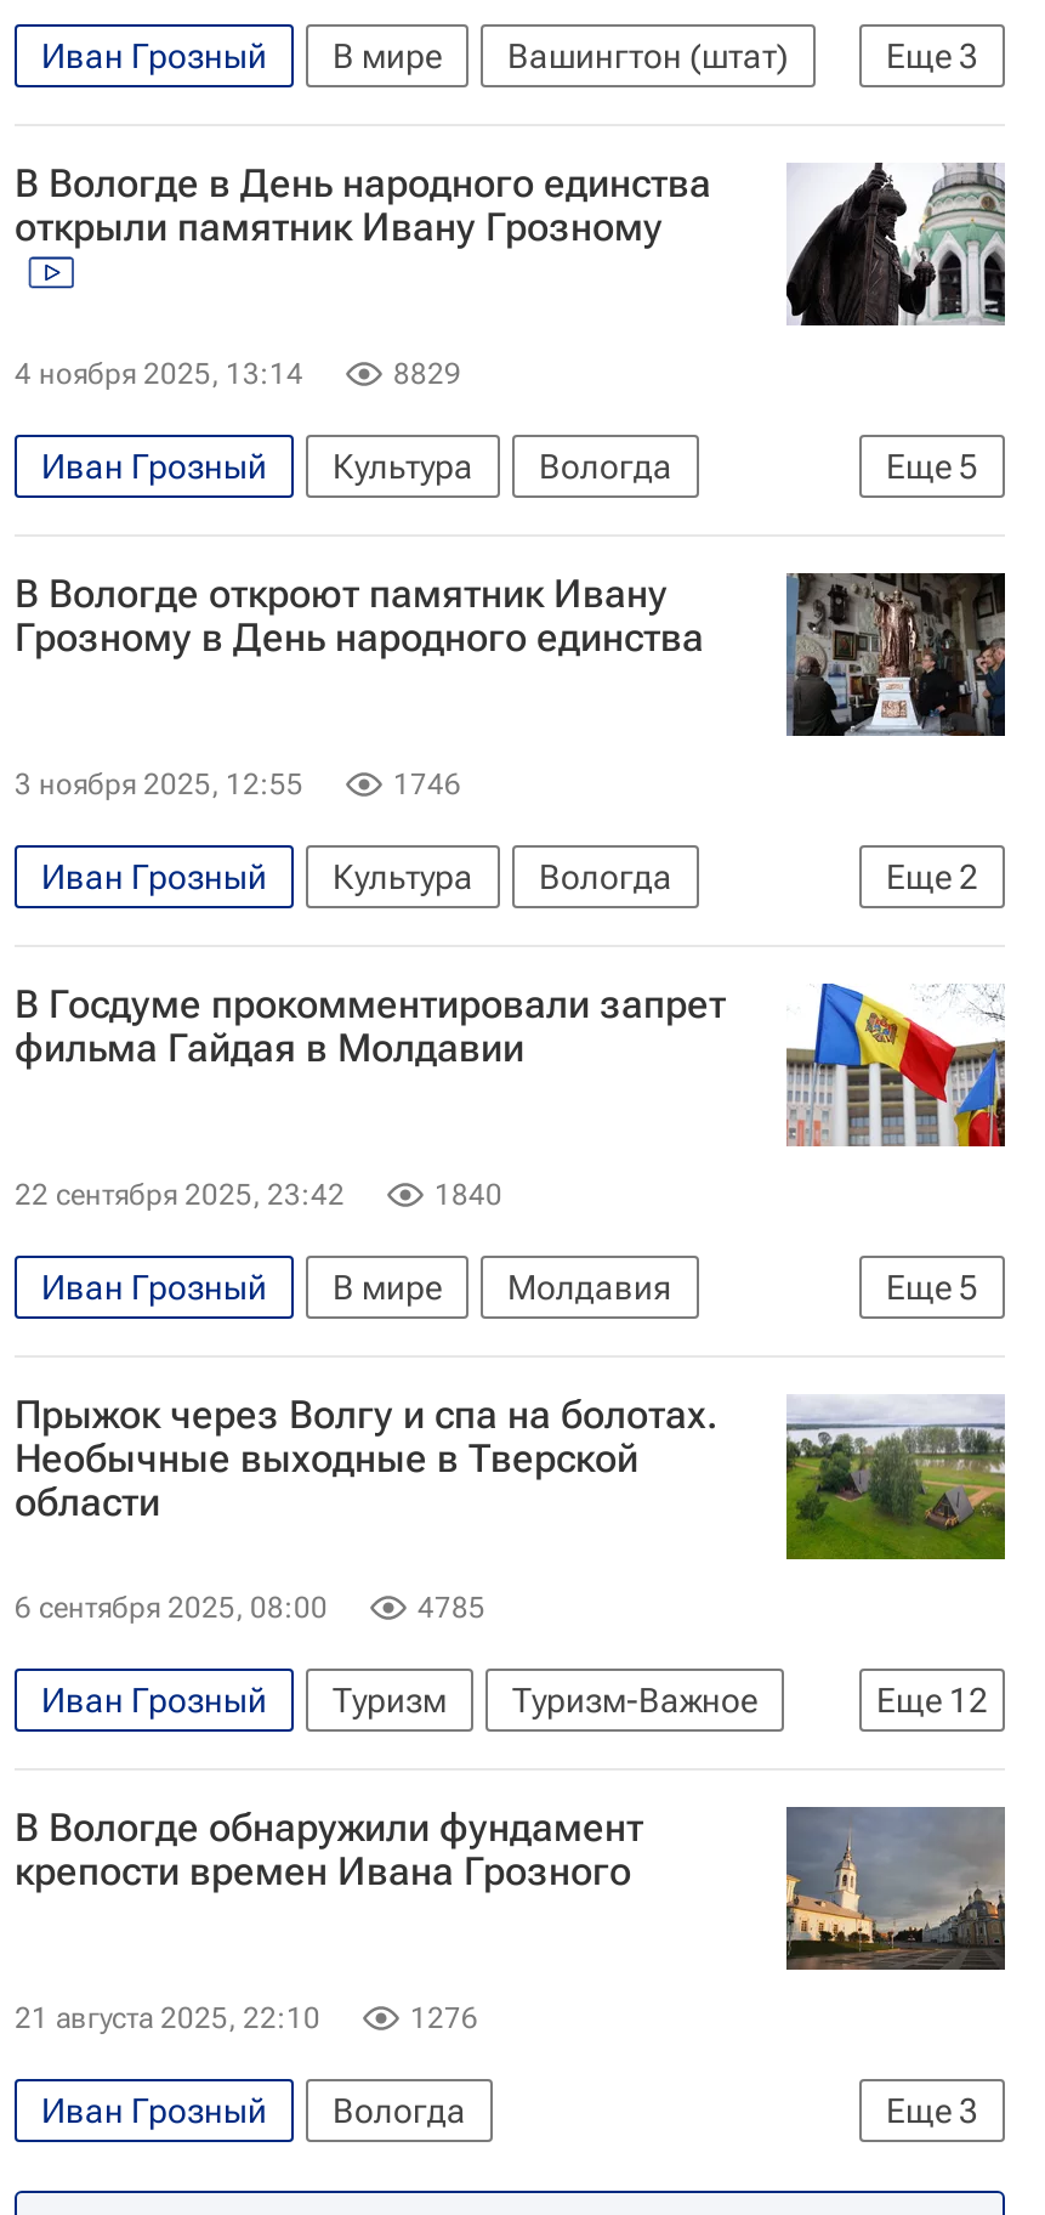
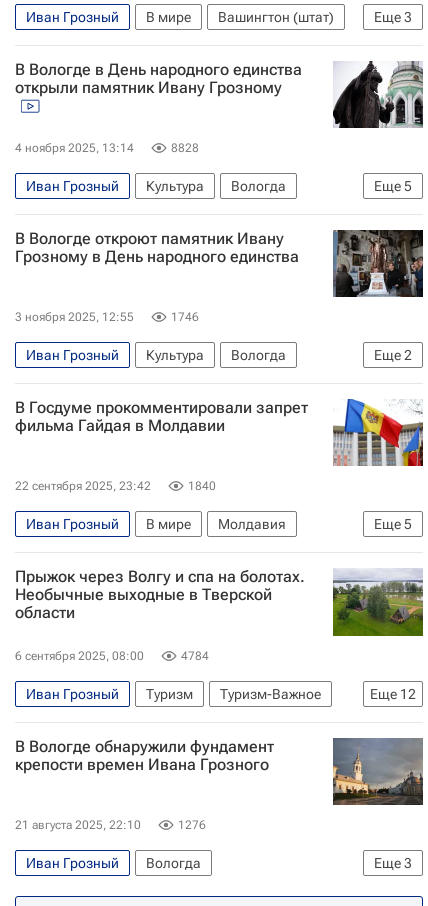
[393,357,461,391] 8829 -> [171,141,199,155] 8828
[418,1590,485,1624] 4785 -> [181,648,209,662] 4784

